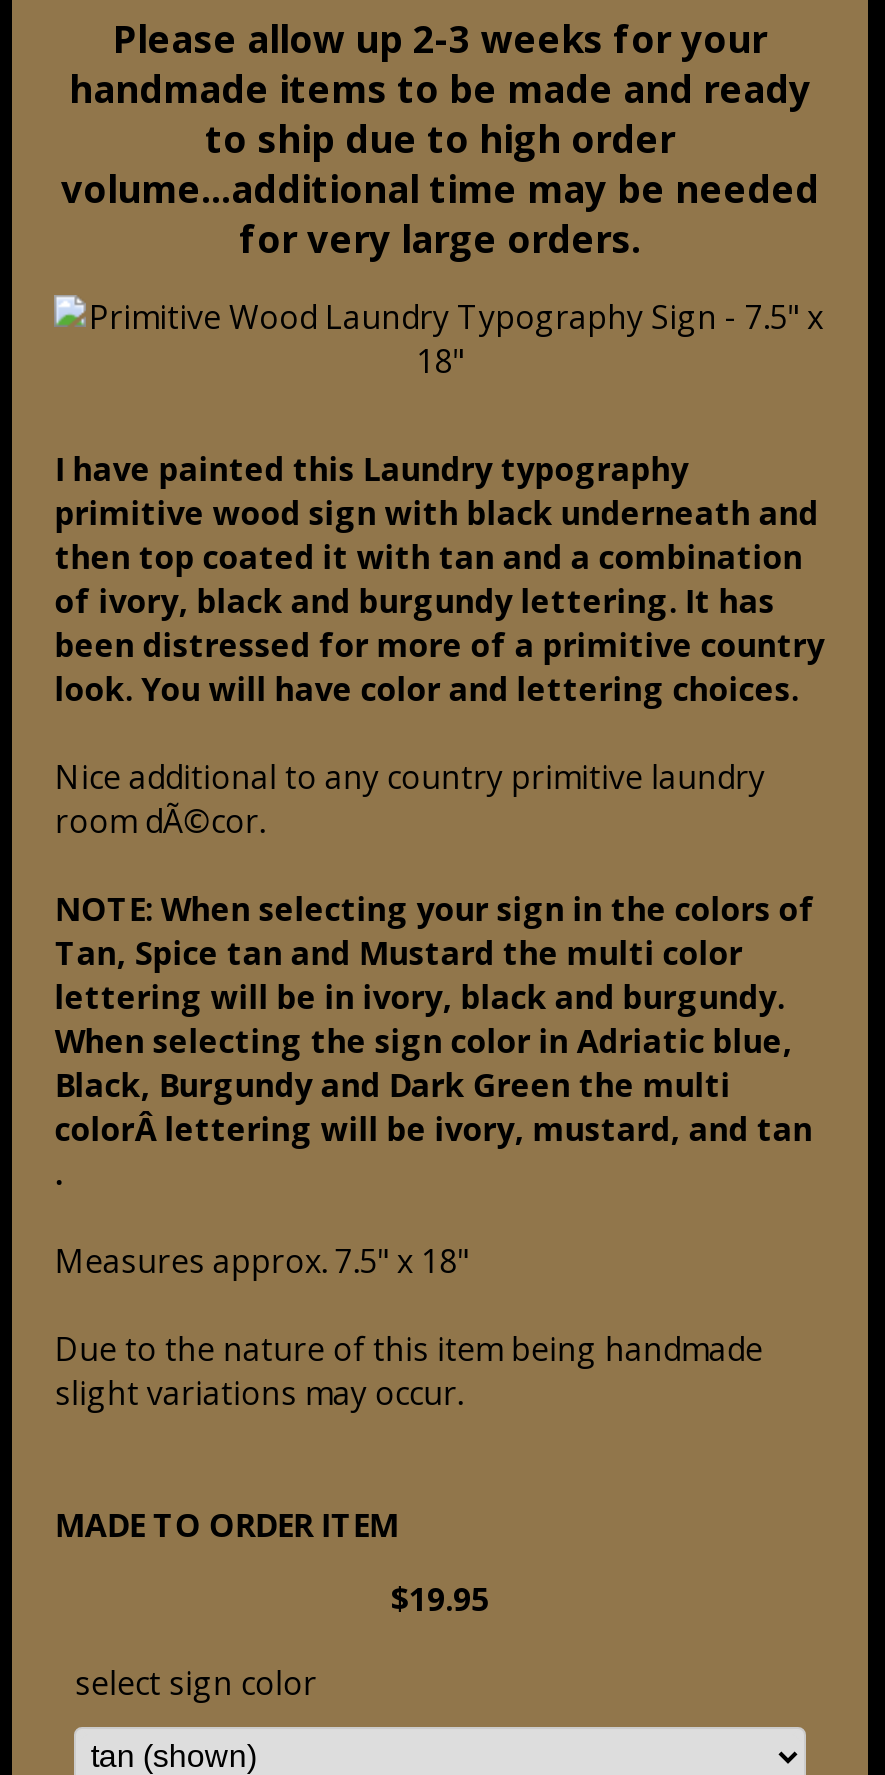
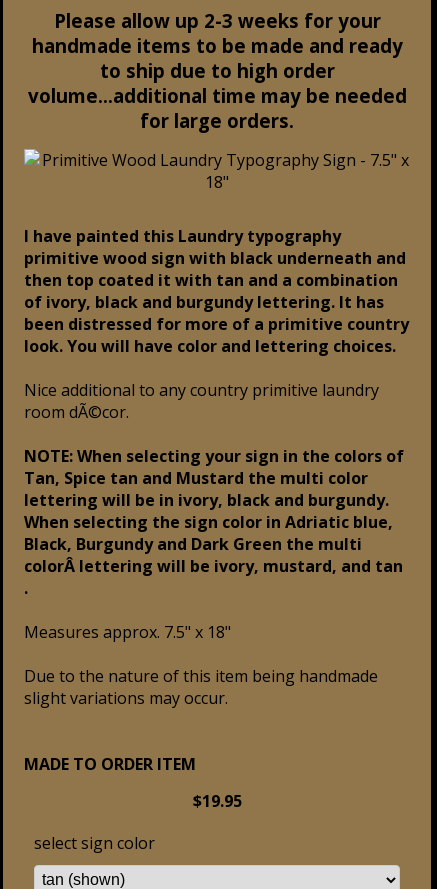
[239,213,641,263] for very large orders. -> [140,108,294,133] for large orders.

